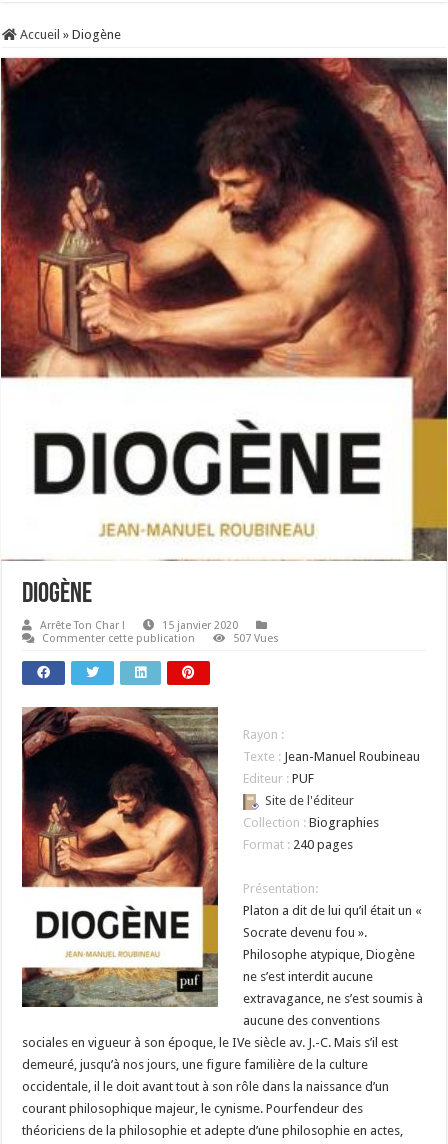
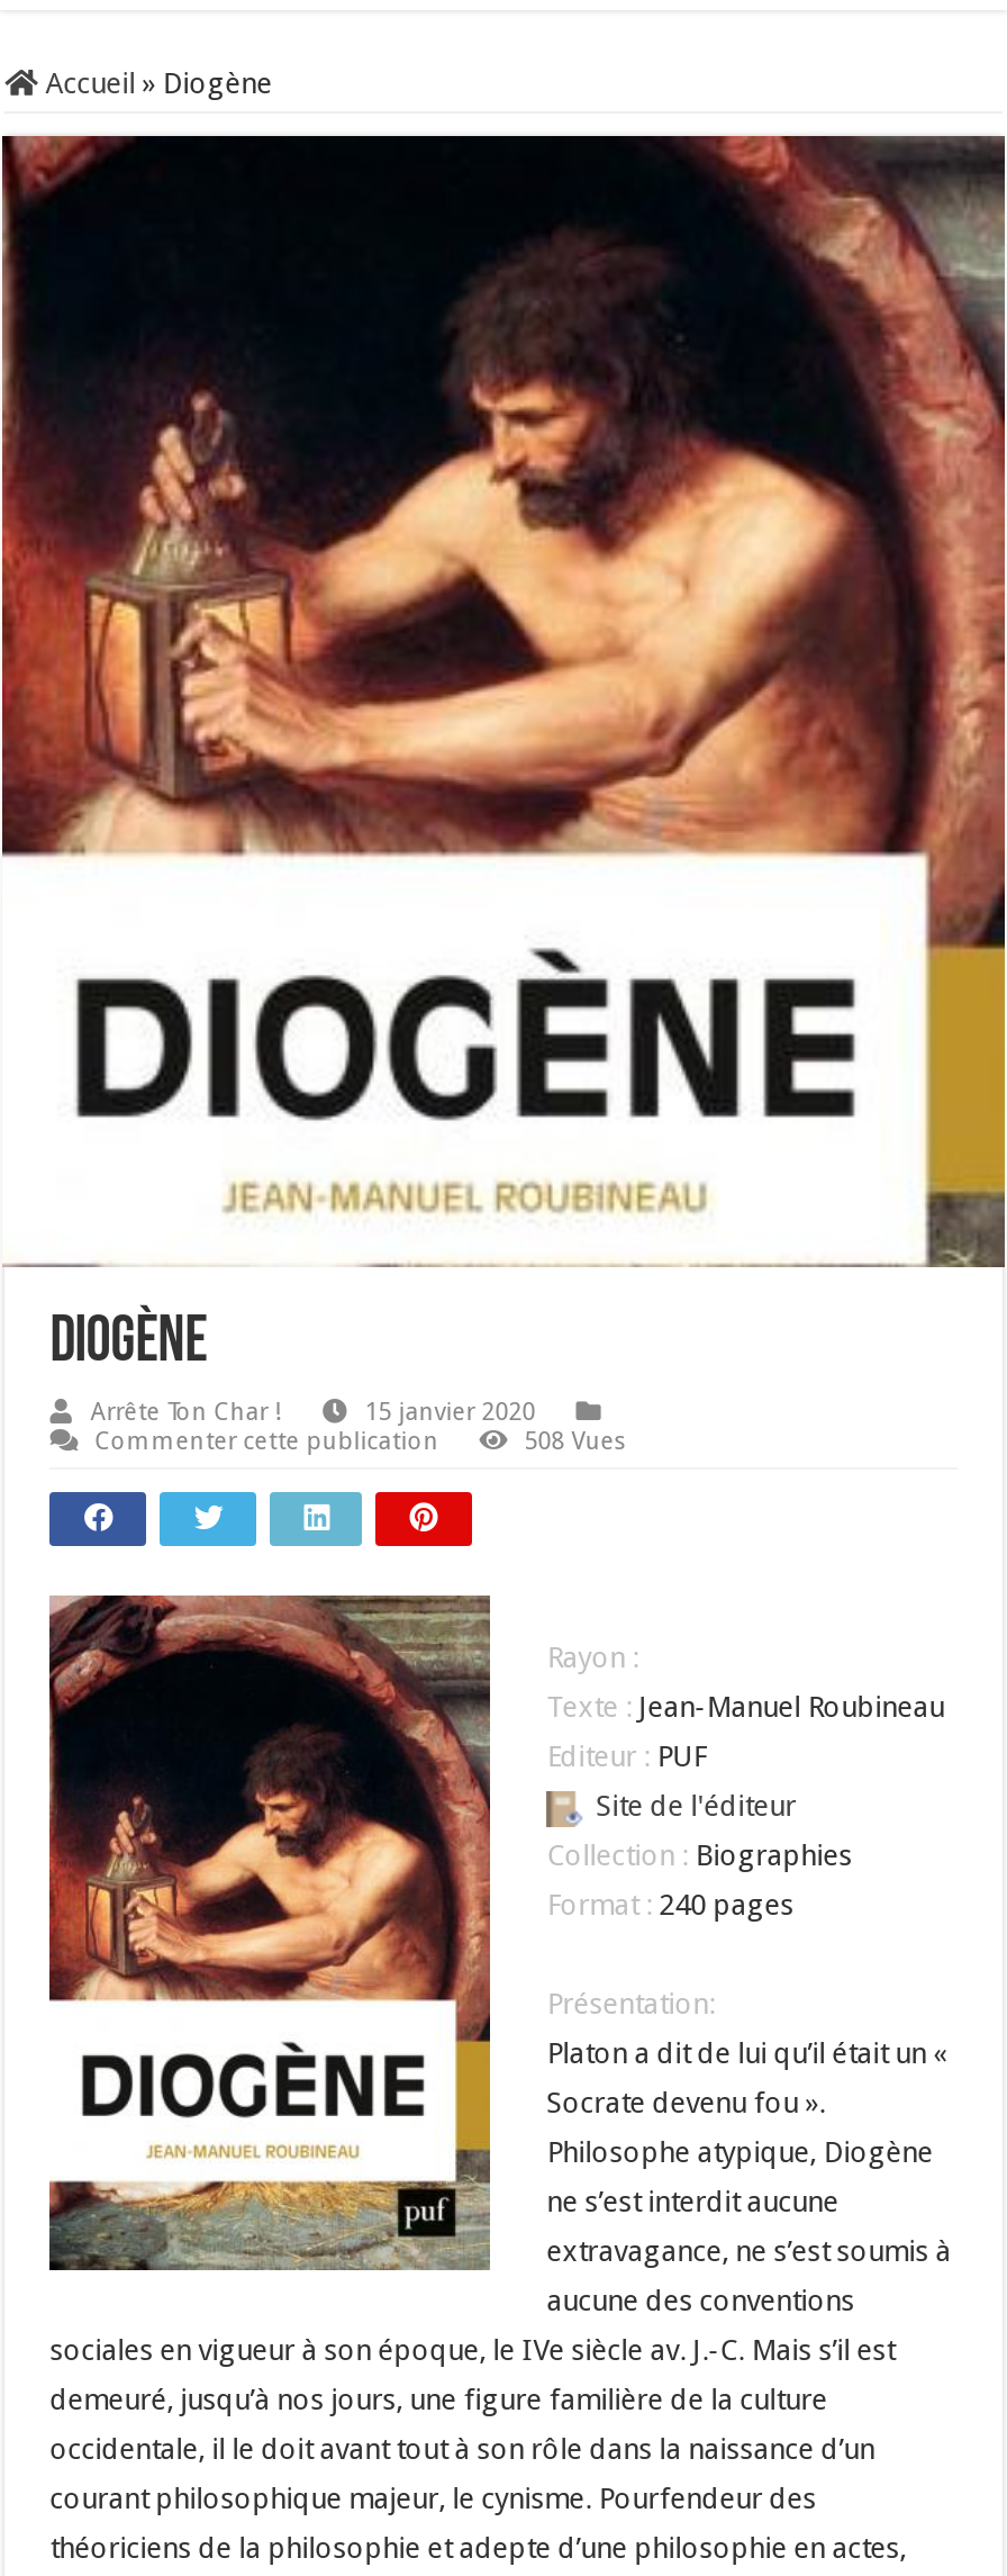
[233,632,279,645] 507 Vues -> [524,1428,628,1457] 508 Vues

